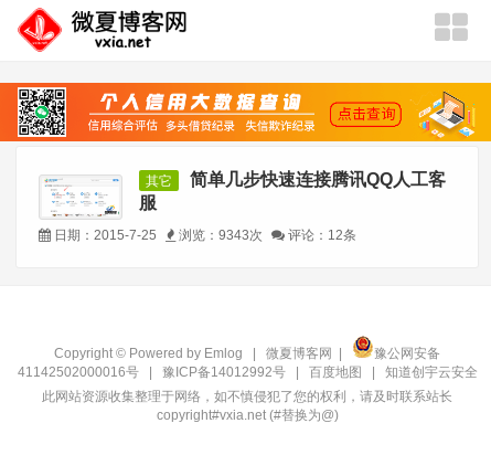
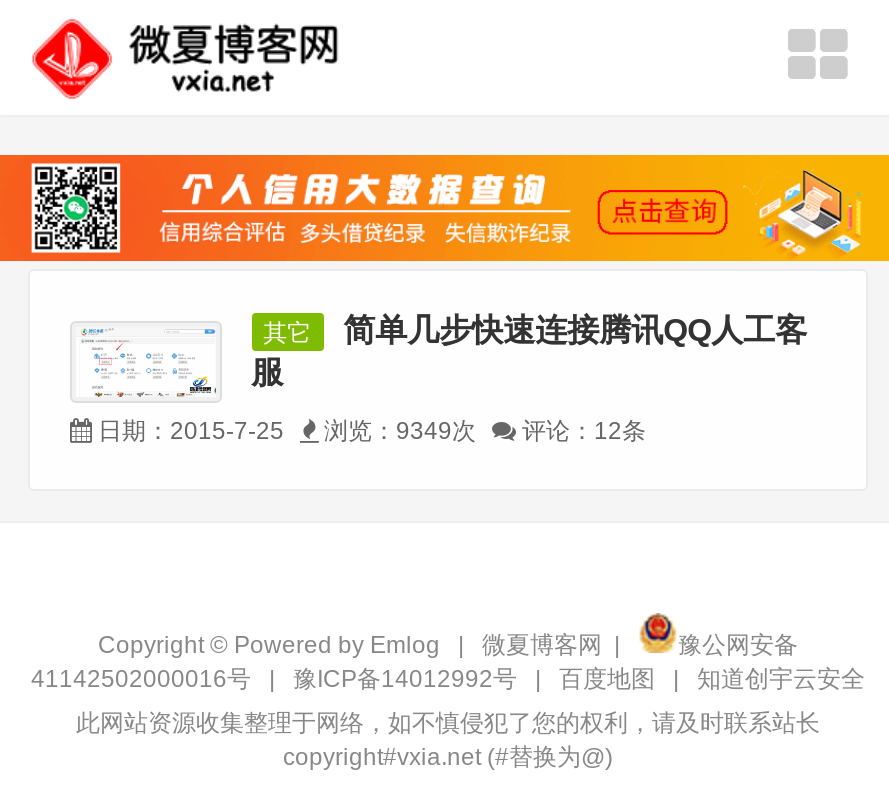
[51,228,356,243] 日期：2015-7-25 浏览：9343次 评论：12条 -> [92,417,646,445] 日期：2015-7-25 浏览：9349次 评论：12条

